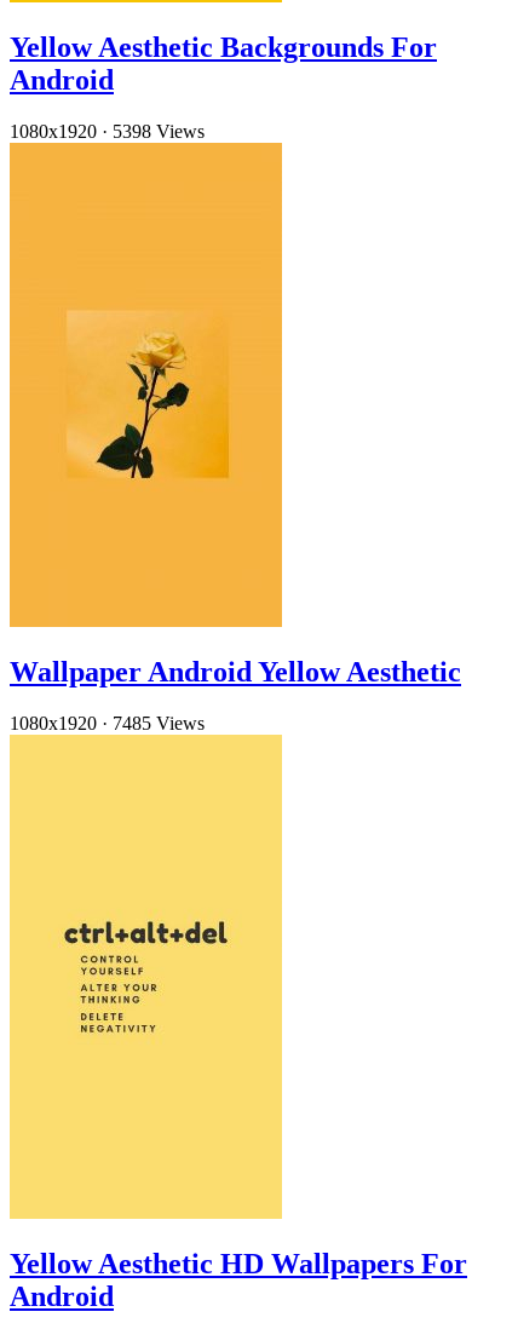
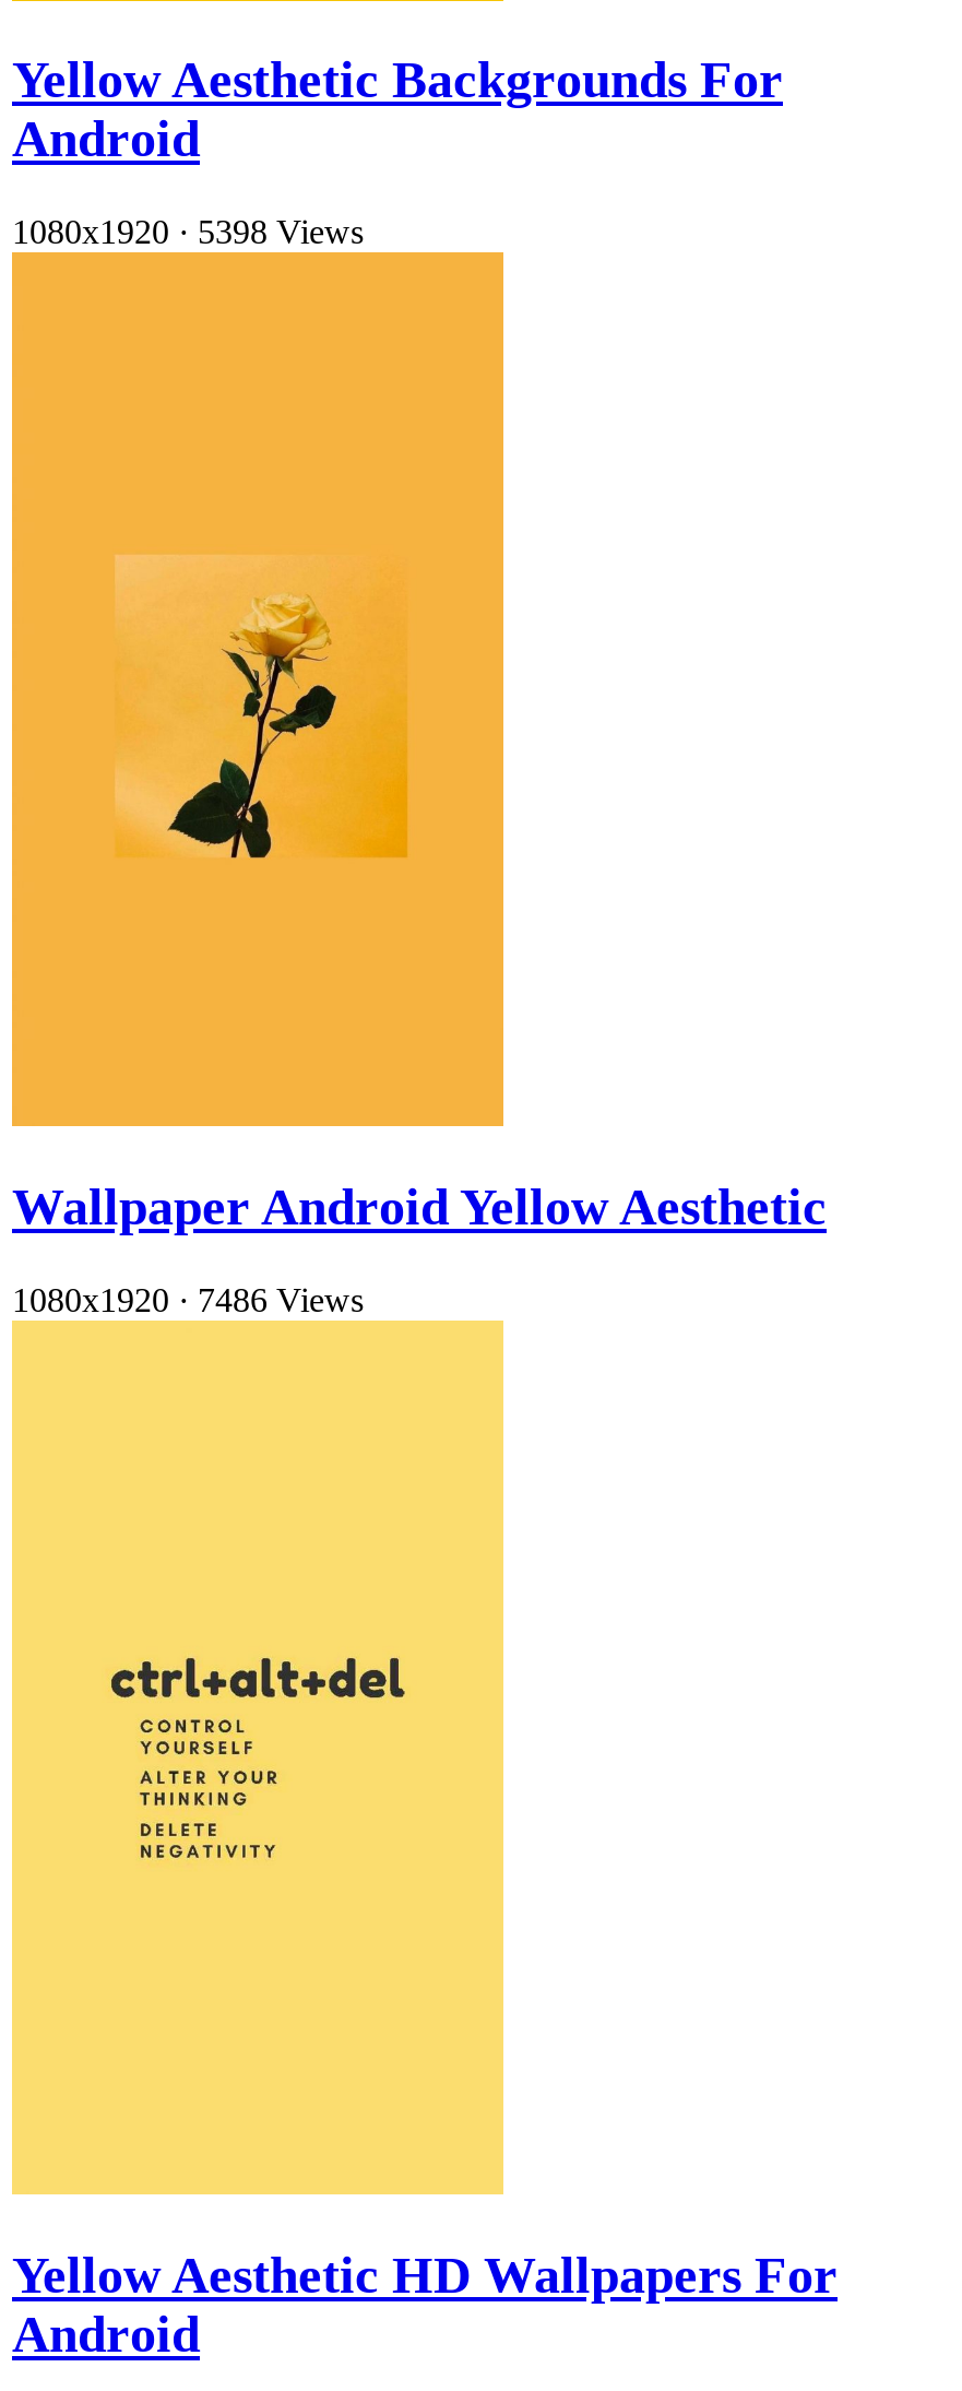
[10,713,205,733] 1080x1920 · 7485 Views -> [12,1281,364,1318] 1080x1920 · 7486 Views

